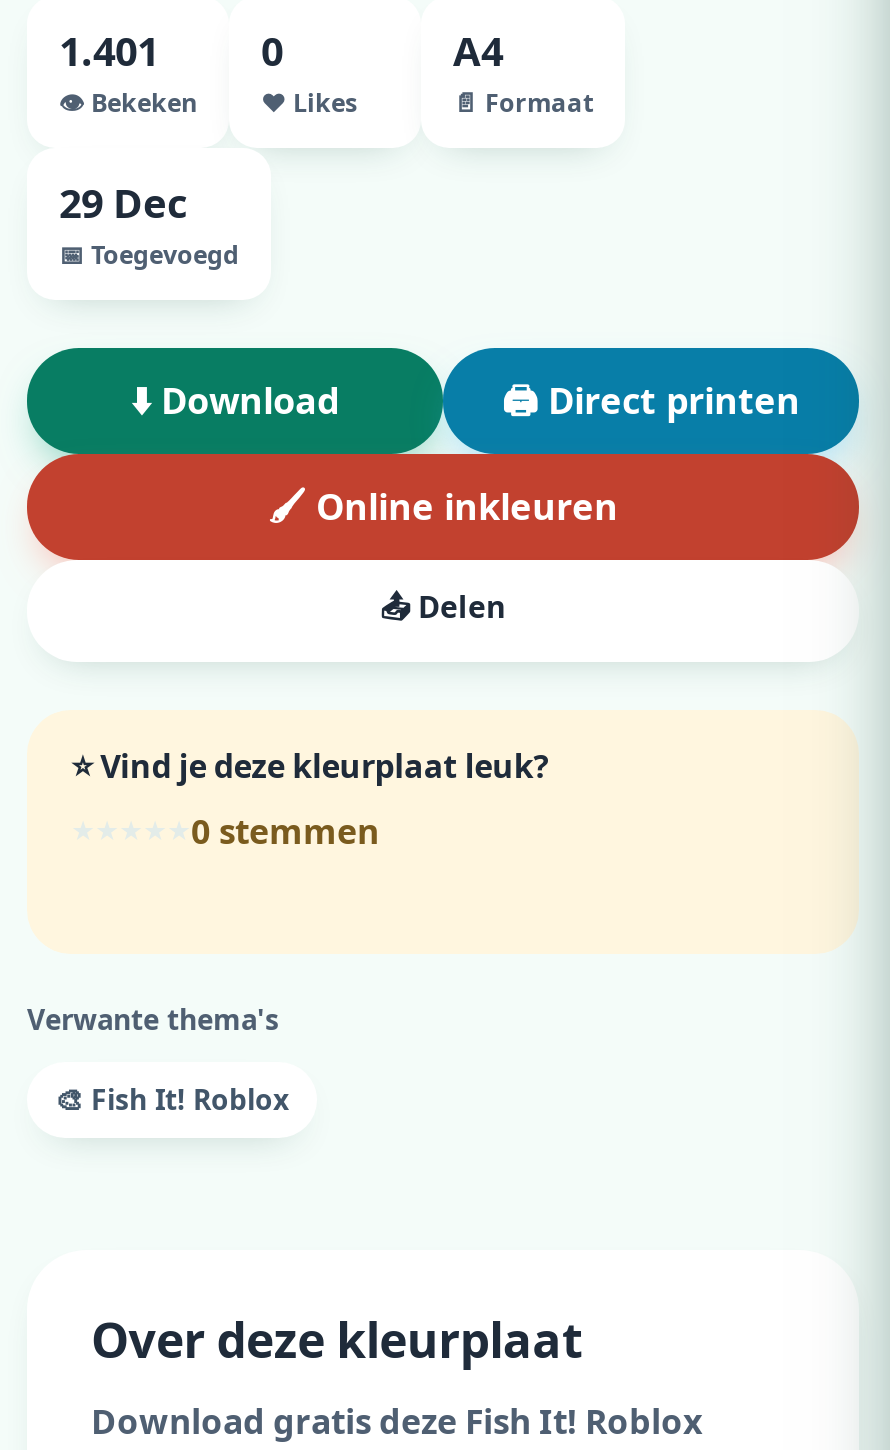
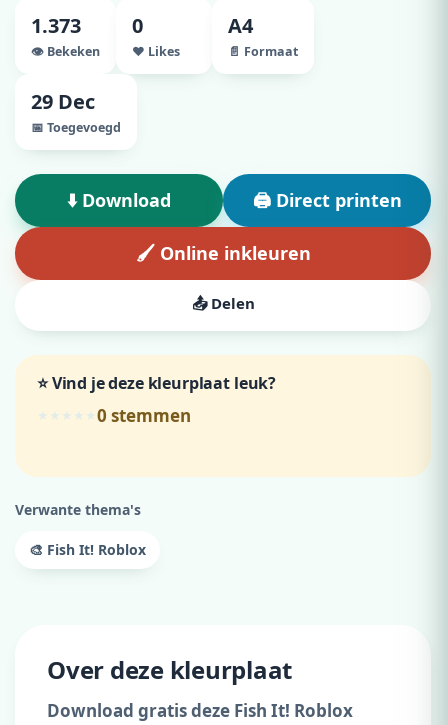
[59,24,283,78] 1.401 0 -> [31,12,143,39] 1.373 0

